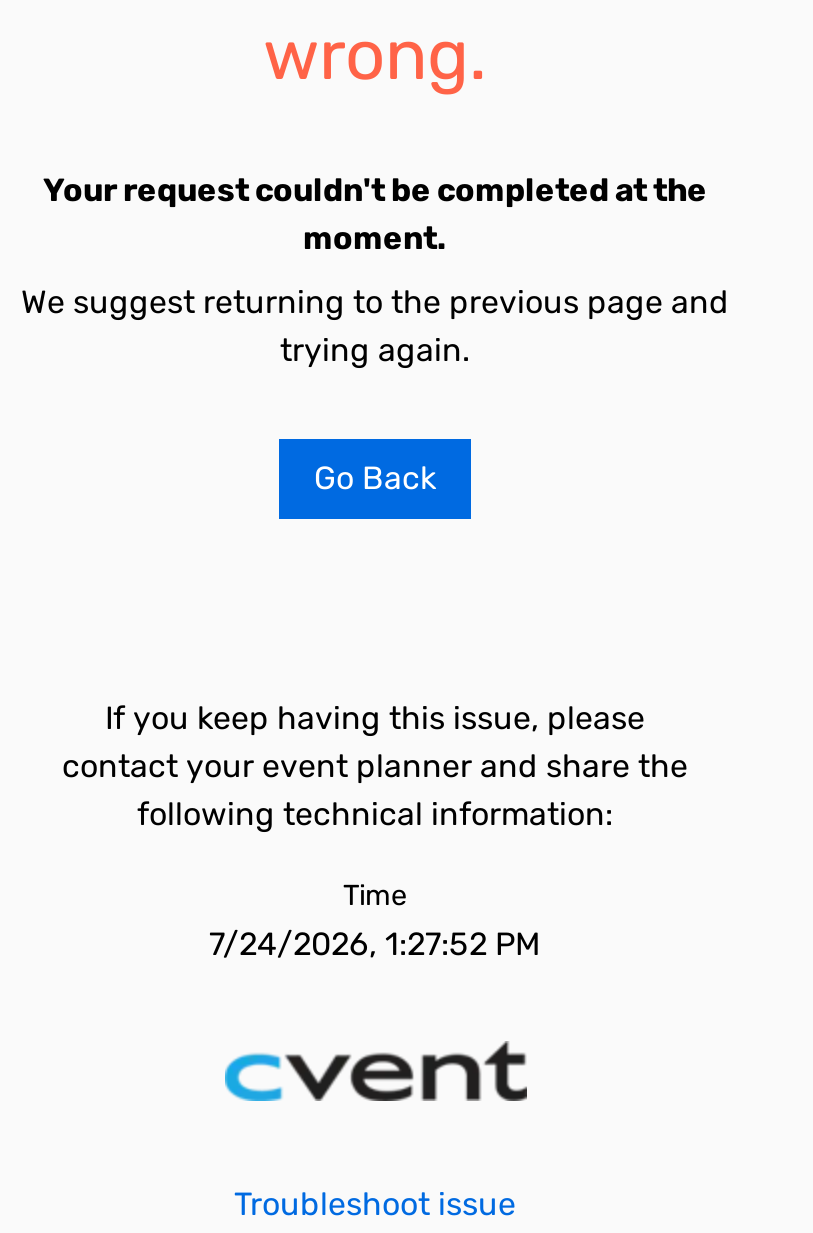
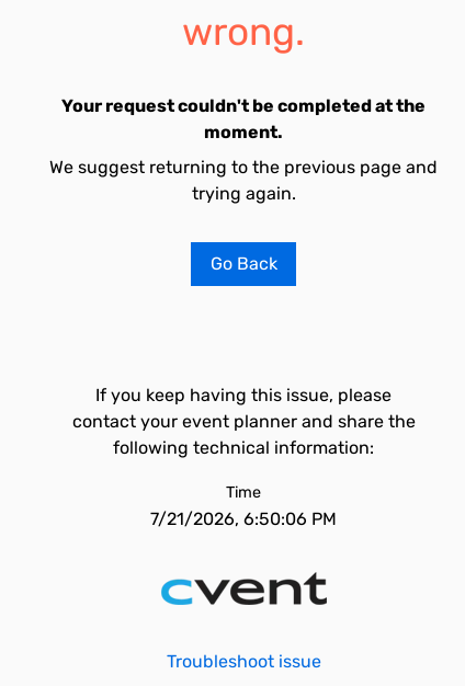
[209,925,541,963] 7/24/2026, 1:27:52 PM -> [150,508,337,529] 7/21/2026, 6:50:06 PM

